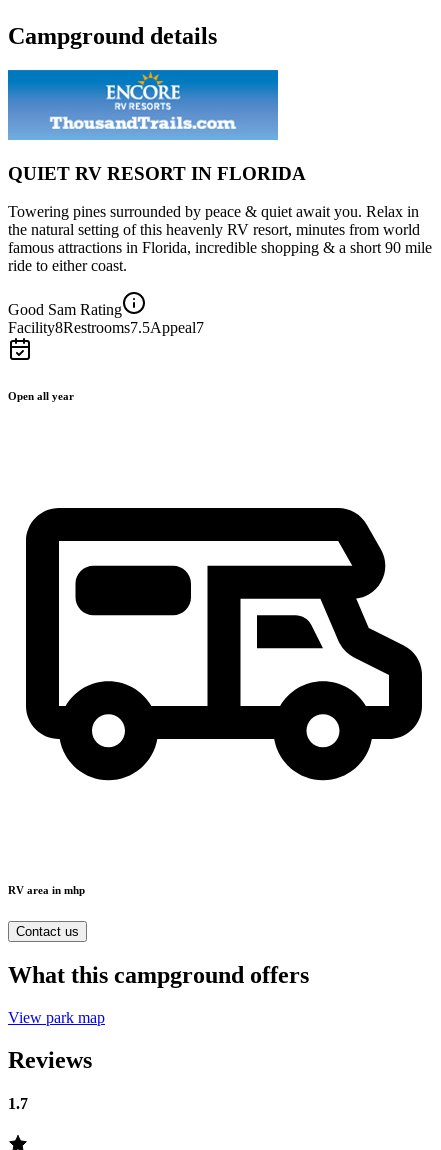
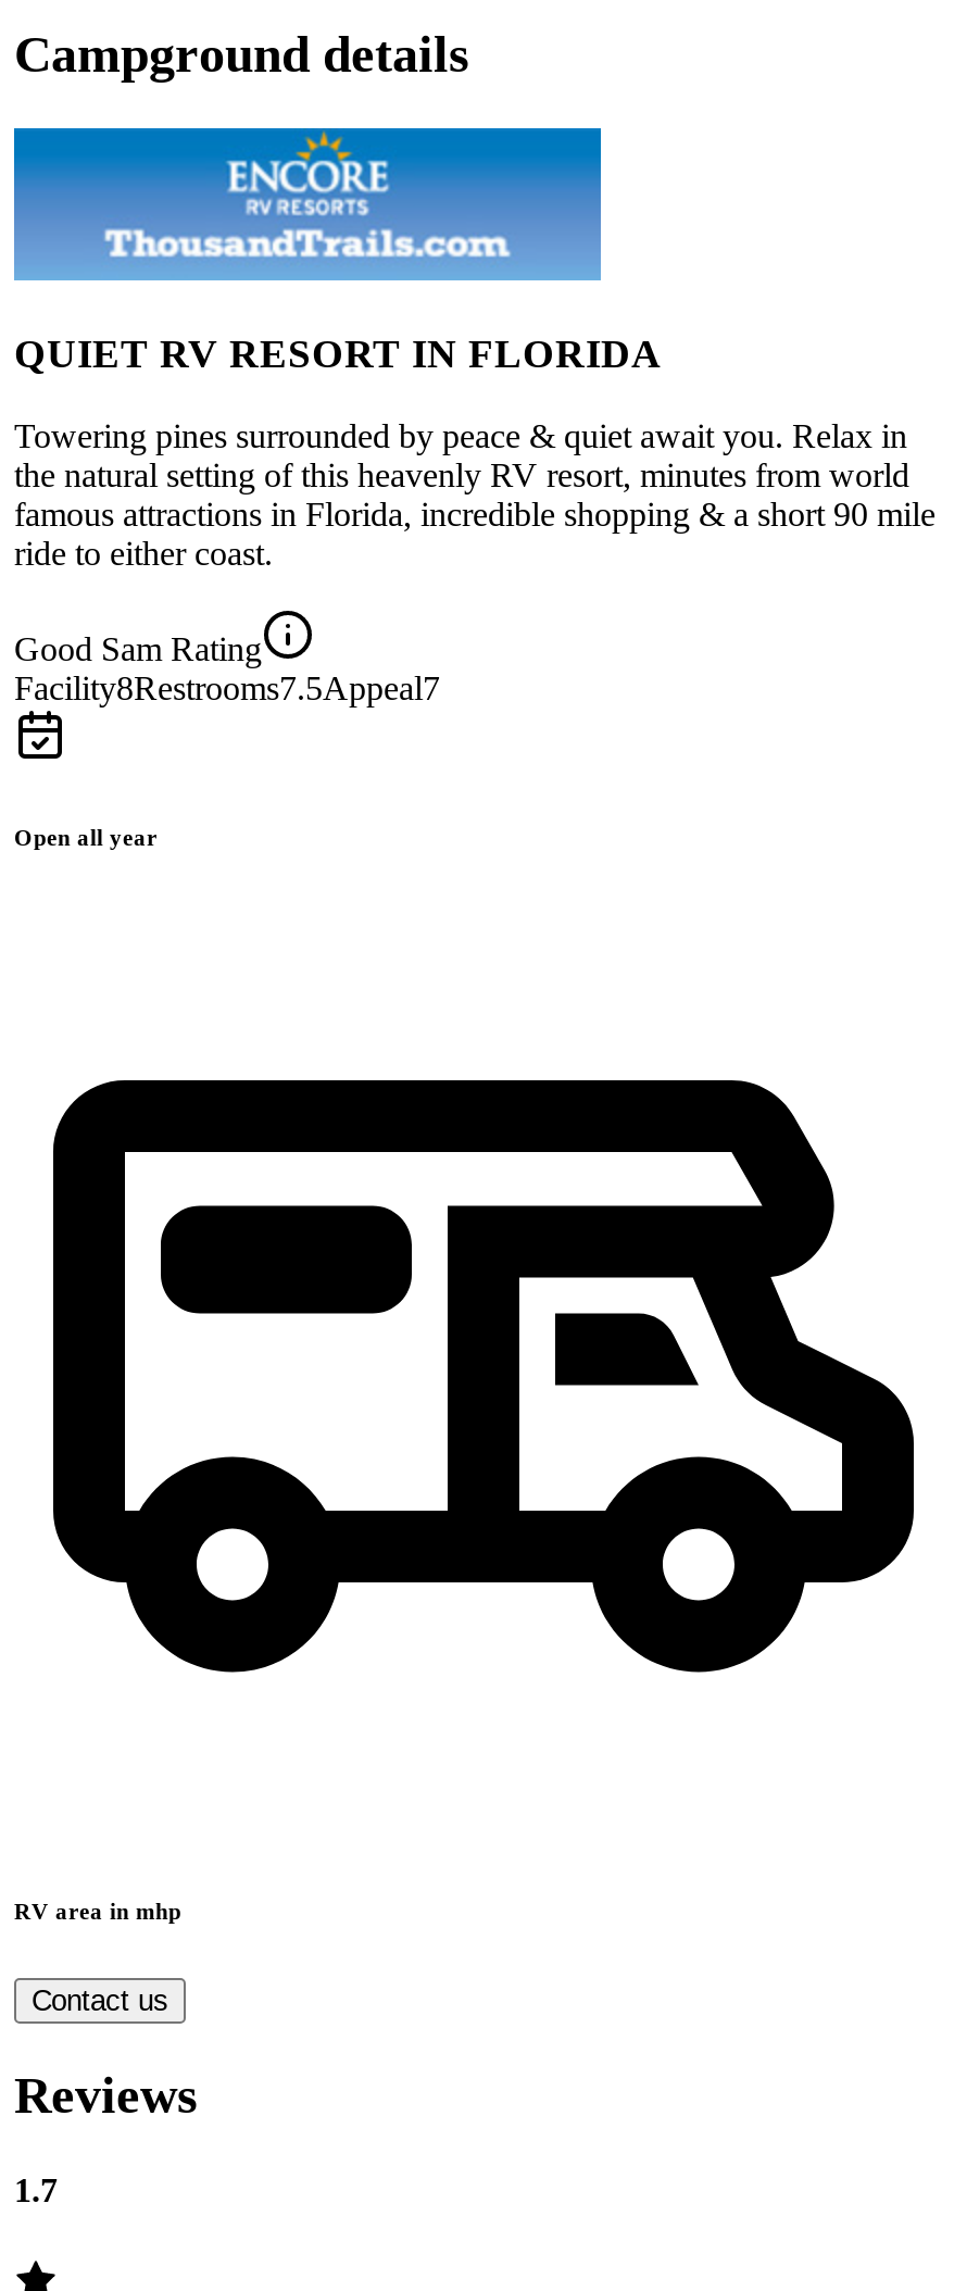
[8,962,309,1026] What this campground offers | View park map -> none

